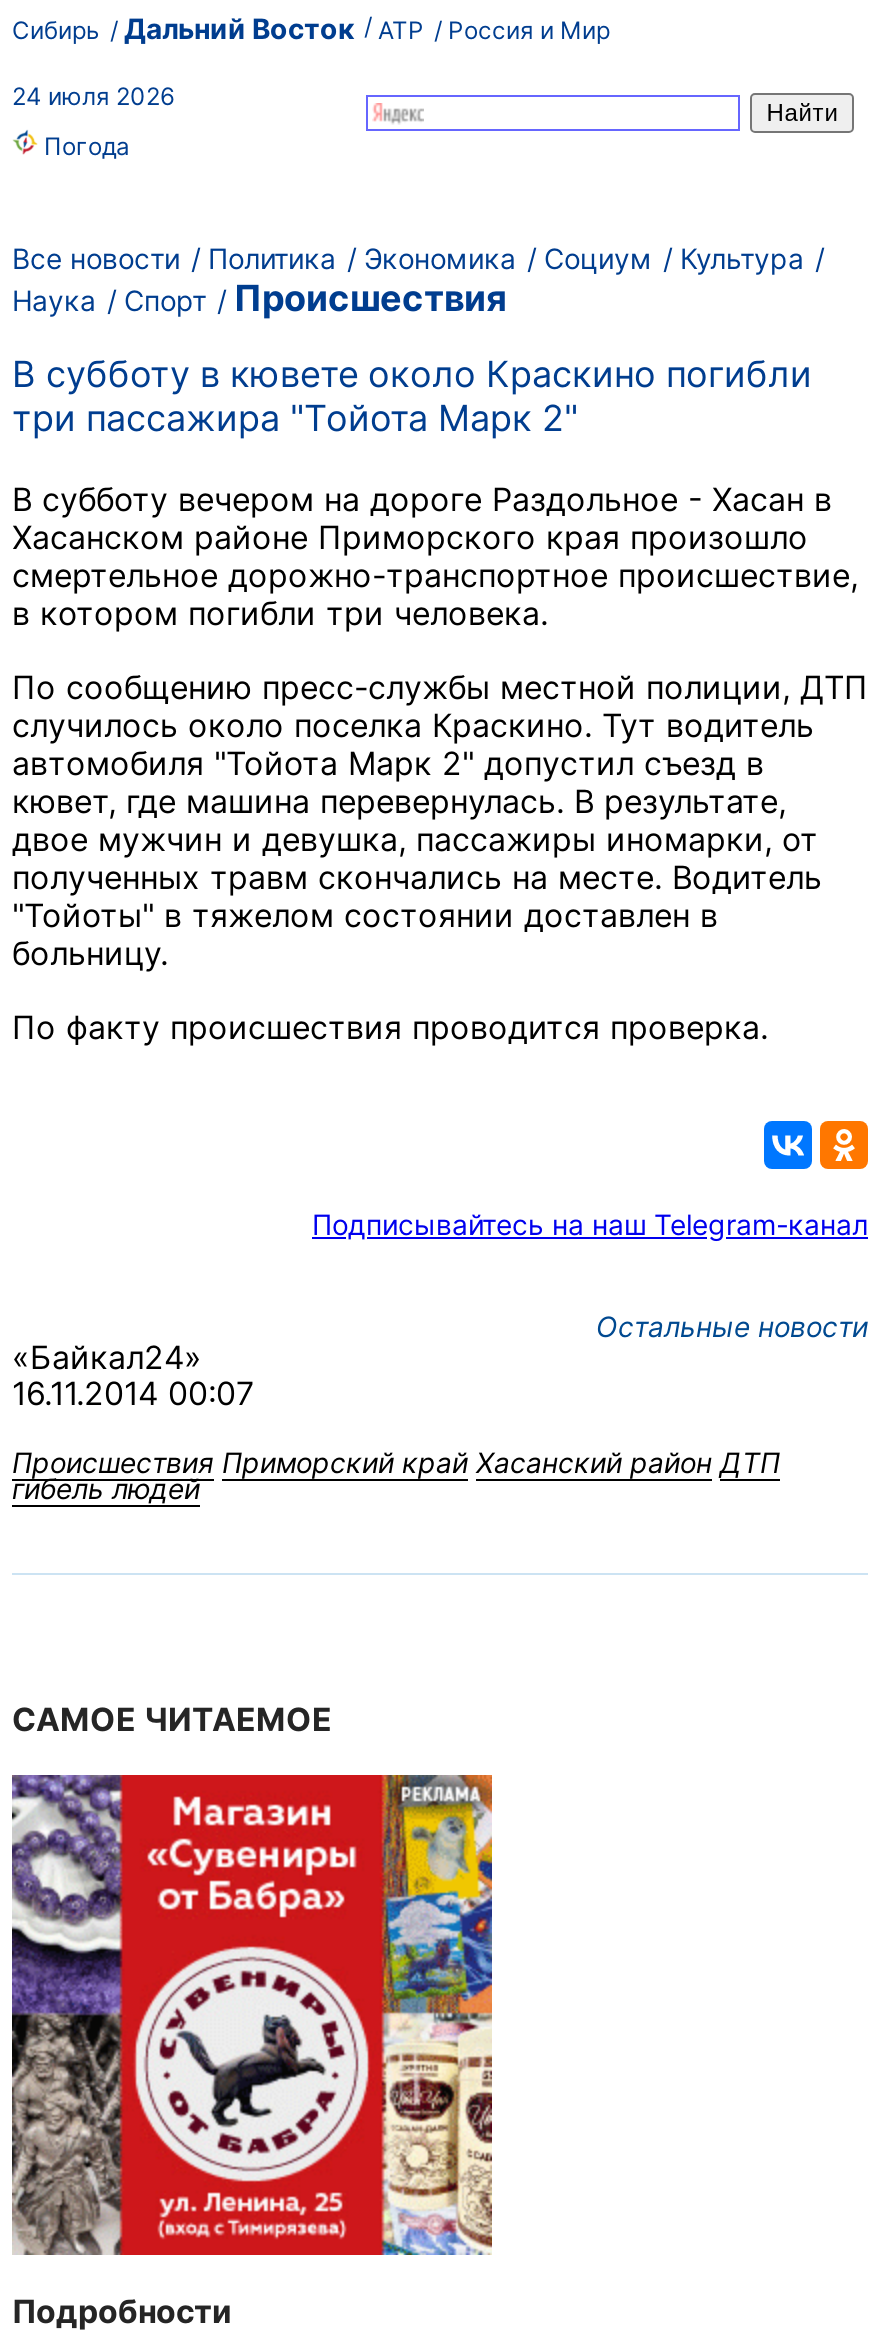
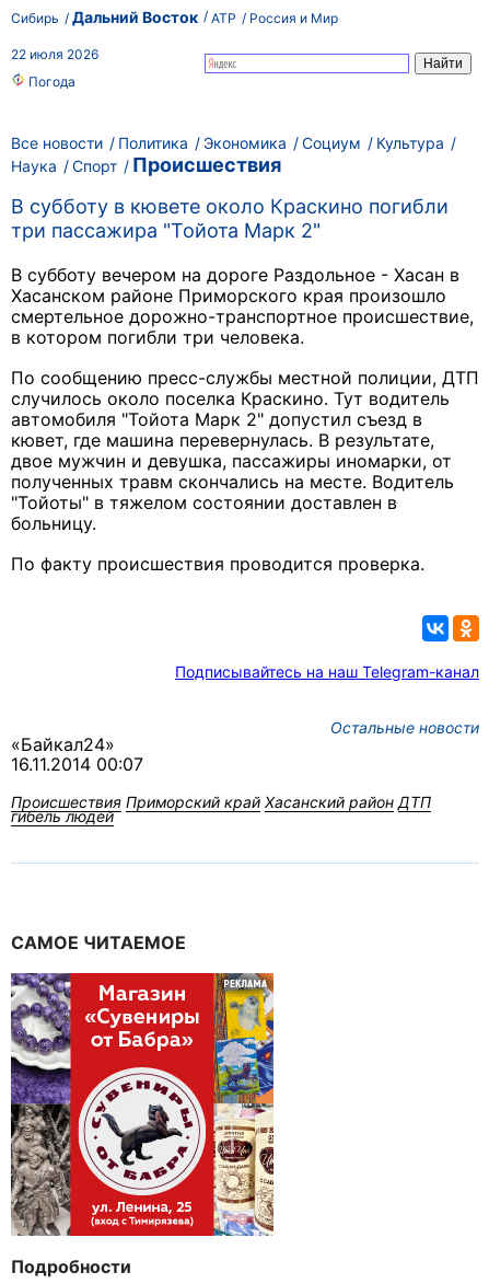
[12,81,174,111] 24 июля 2026 -> [11,46,98,62] 22 июля 2026

